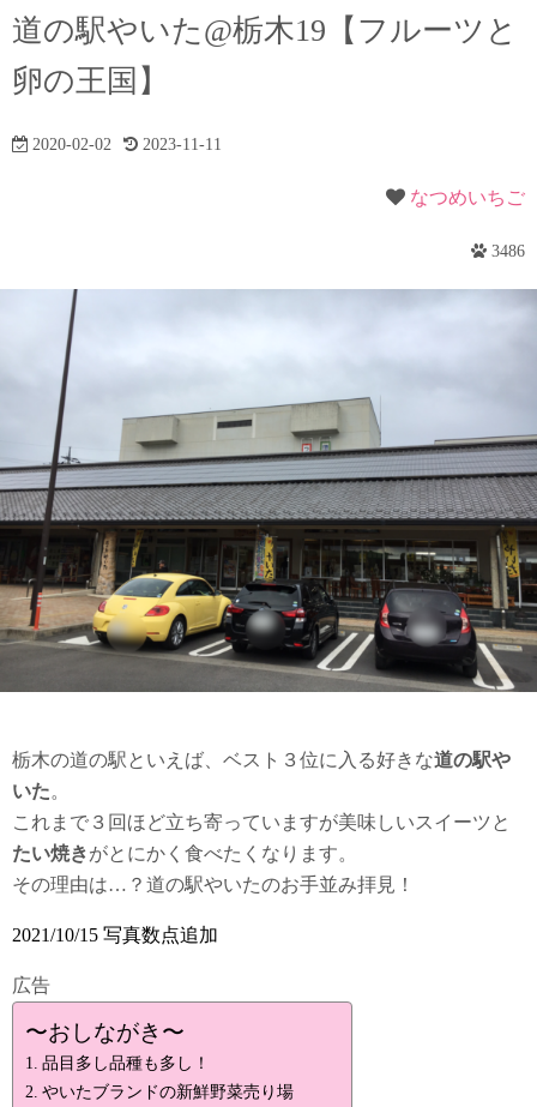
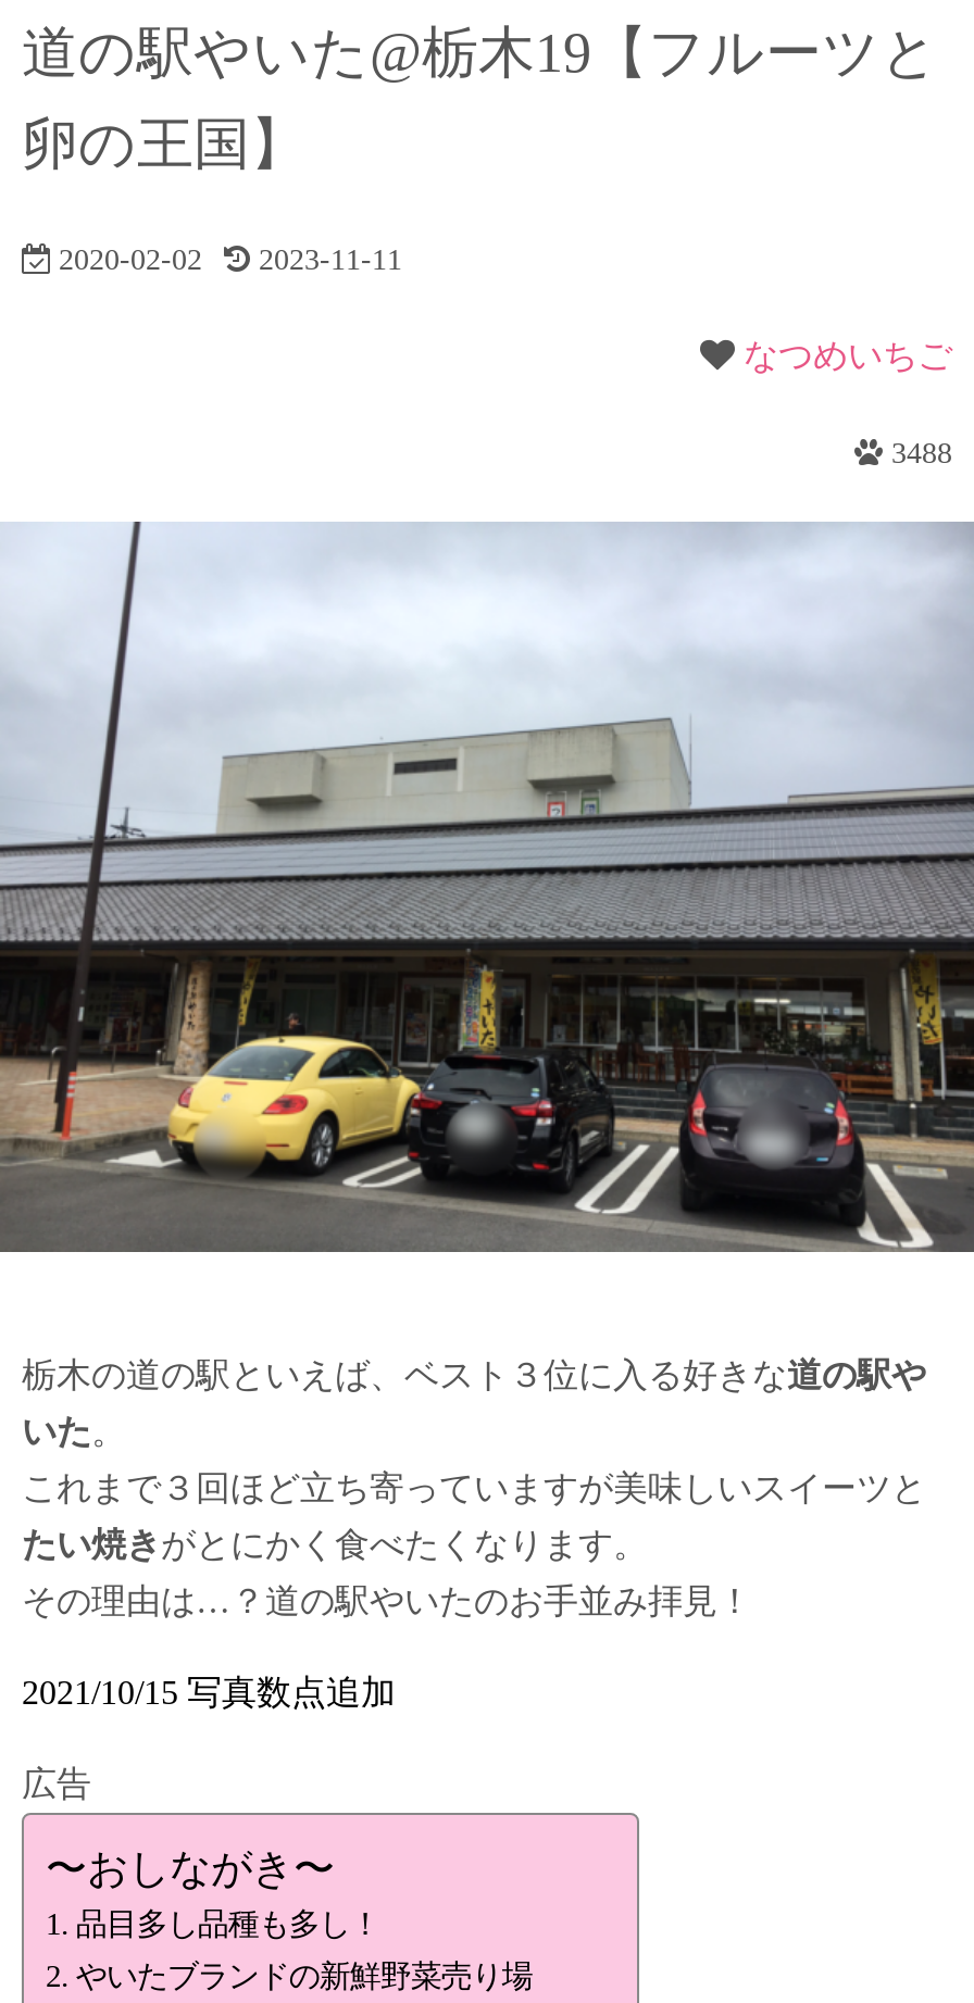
[487,242,525,260] 3486 -> [883,437,952,470] 3488

